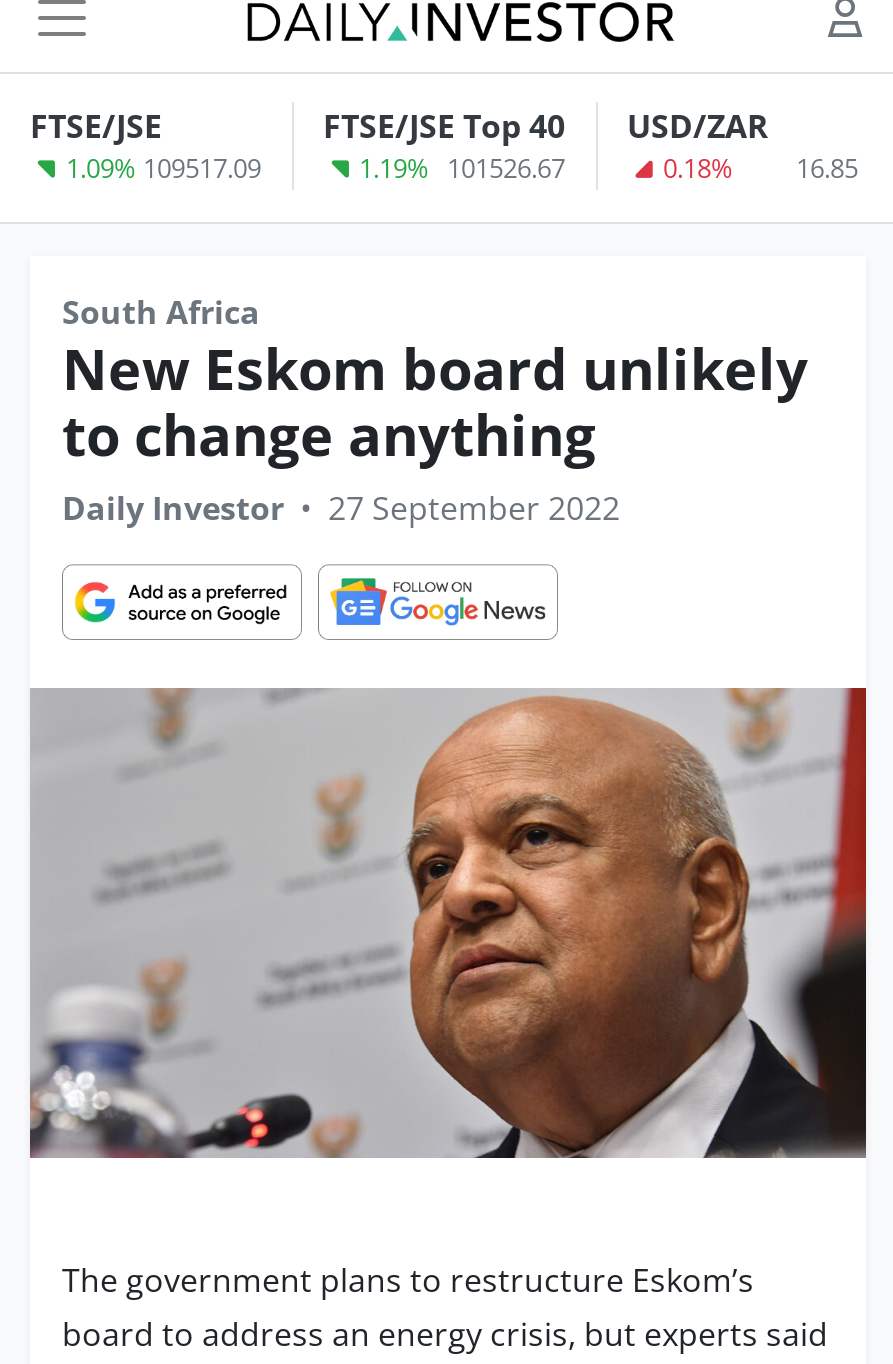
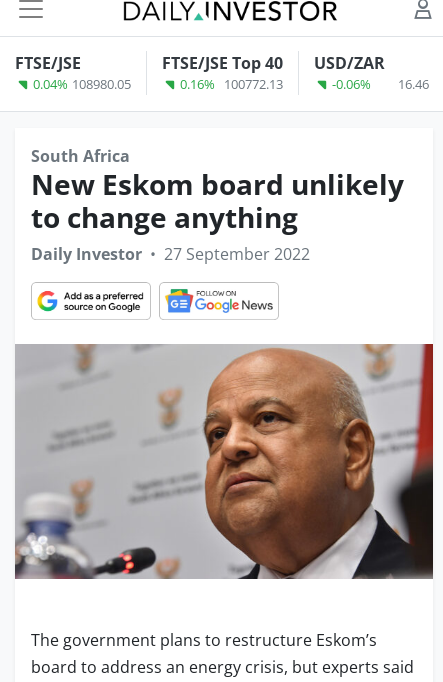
[60,150,261,186] 1.09% 109517.09 -> [30,75,130,93] 0.04% 108980.05
[353,150,565,186] 1.19% 101526.67 -> [176,75,282,93] 0.16% 100772.13
[657,150,733,186] 0.18% -> [328,75,370,93] -0.06%
[796,150,858,186] 16.85 -> [398,75,429,93] 16.46

